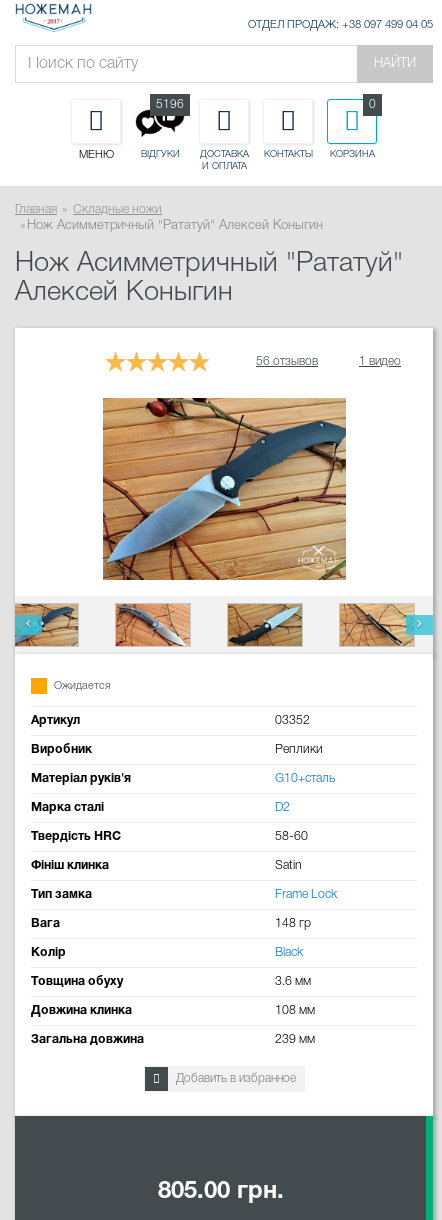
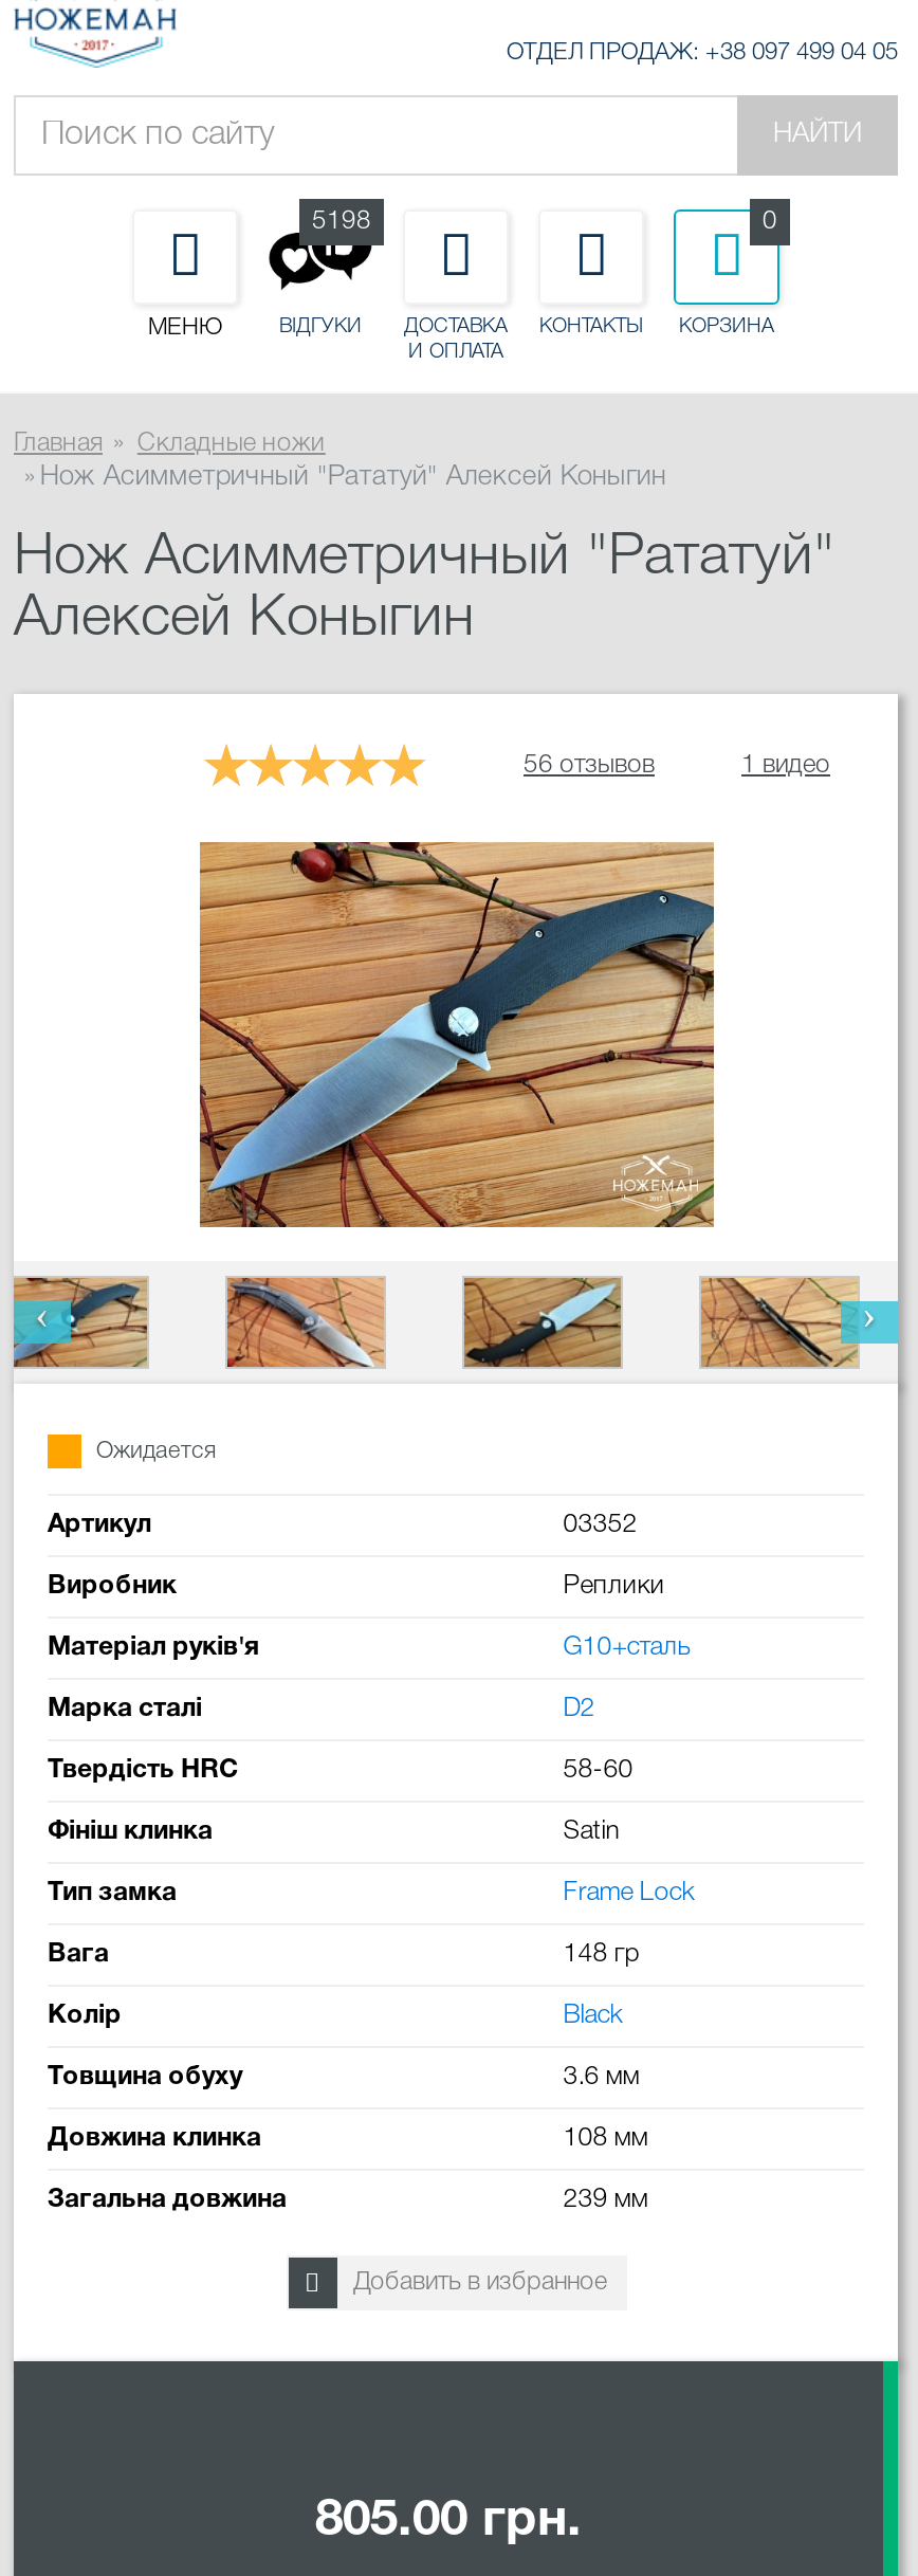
[156,99,184,110] 5196 -> [312,209,371,232] 5198

